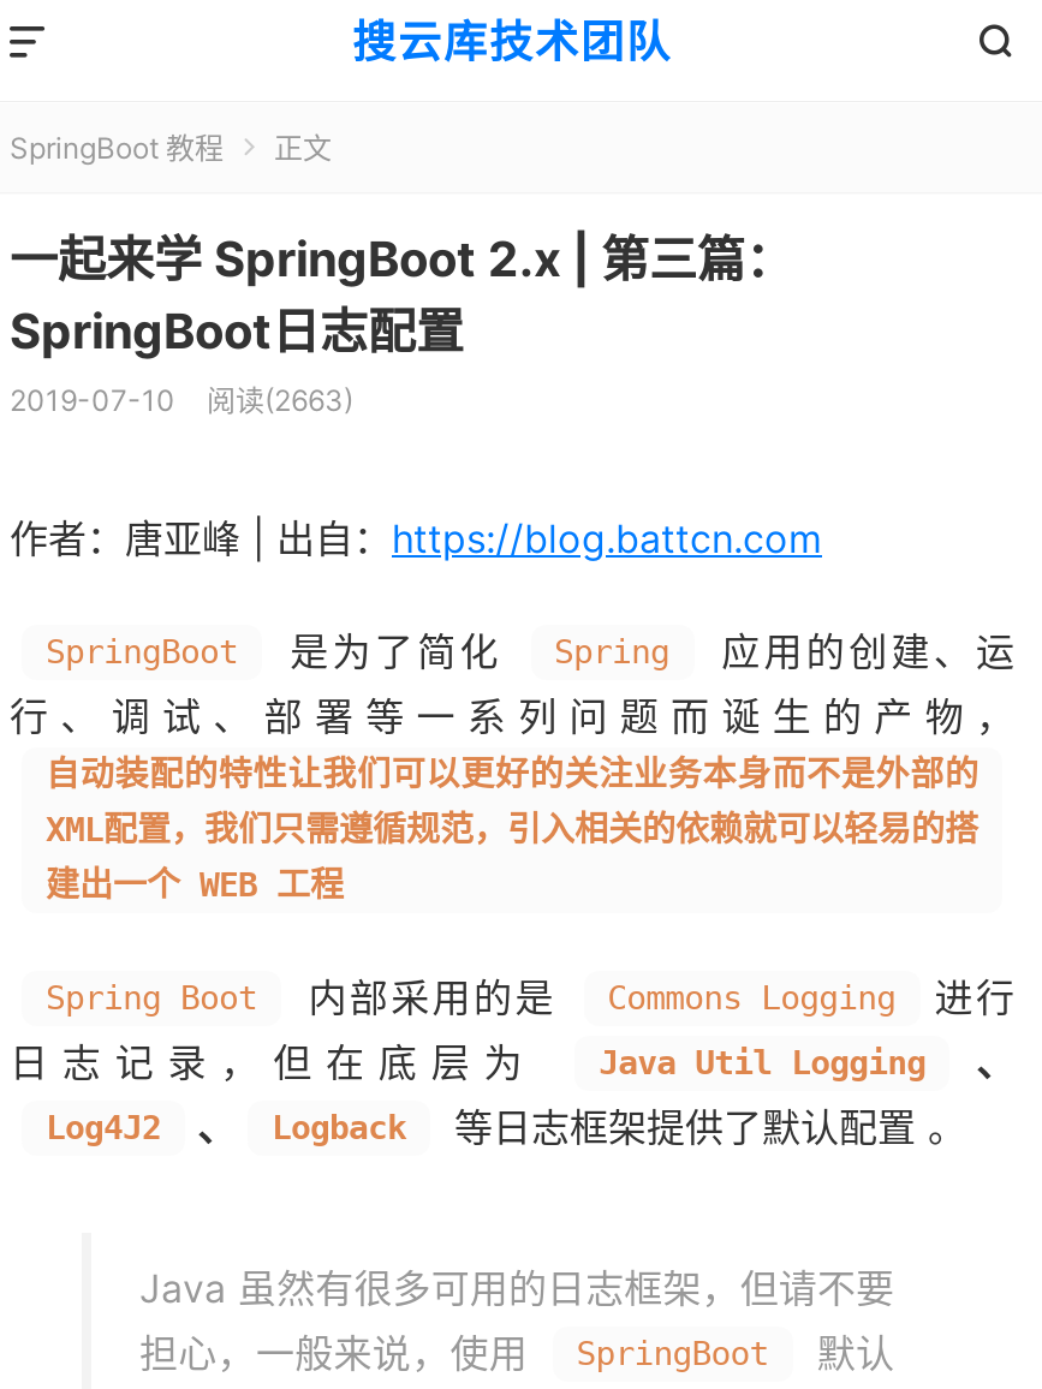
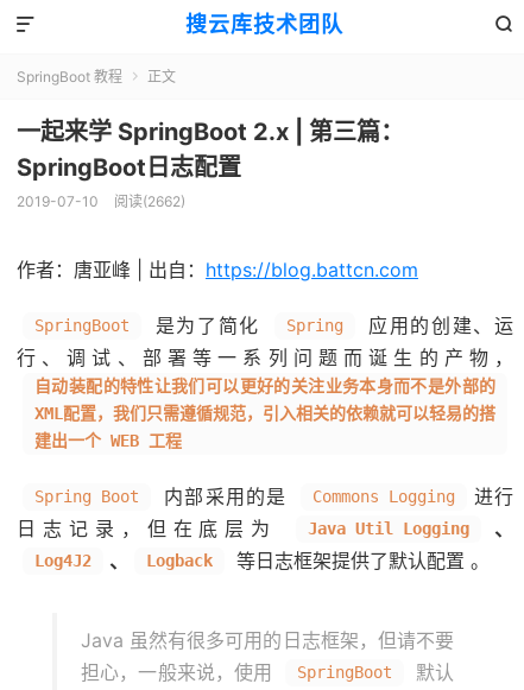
[10,382,353,418] 2019-07-10 阅读(2663) -> [17,192,185,210] 2019-07-10 阅读(2662)

